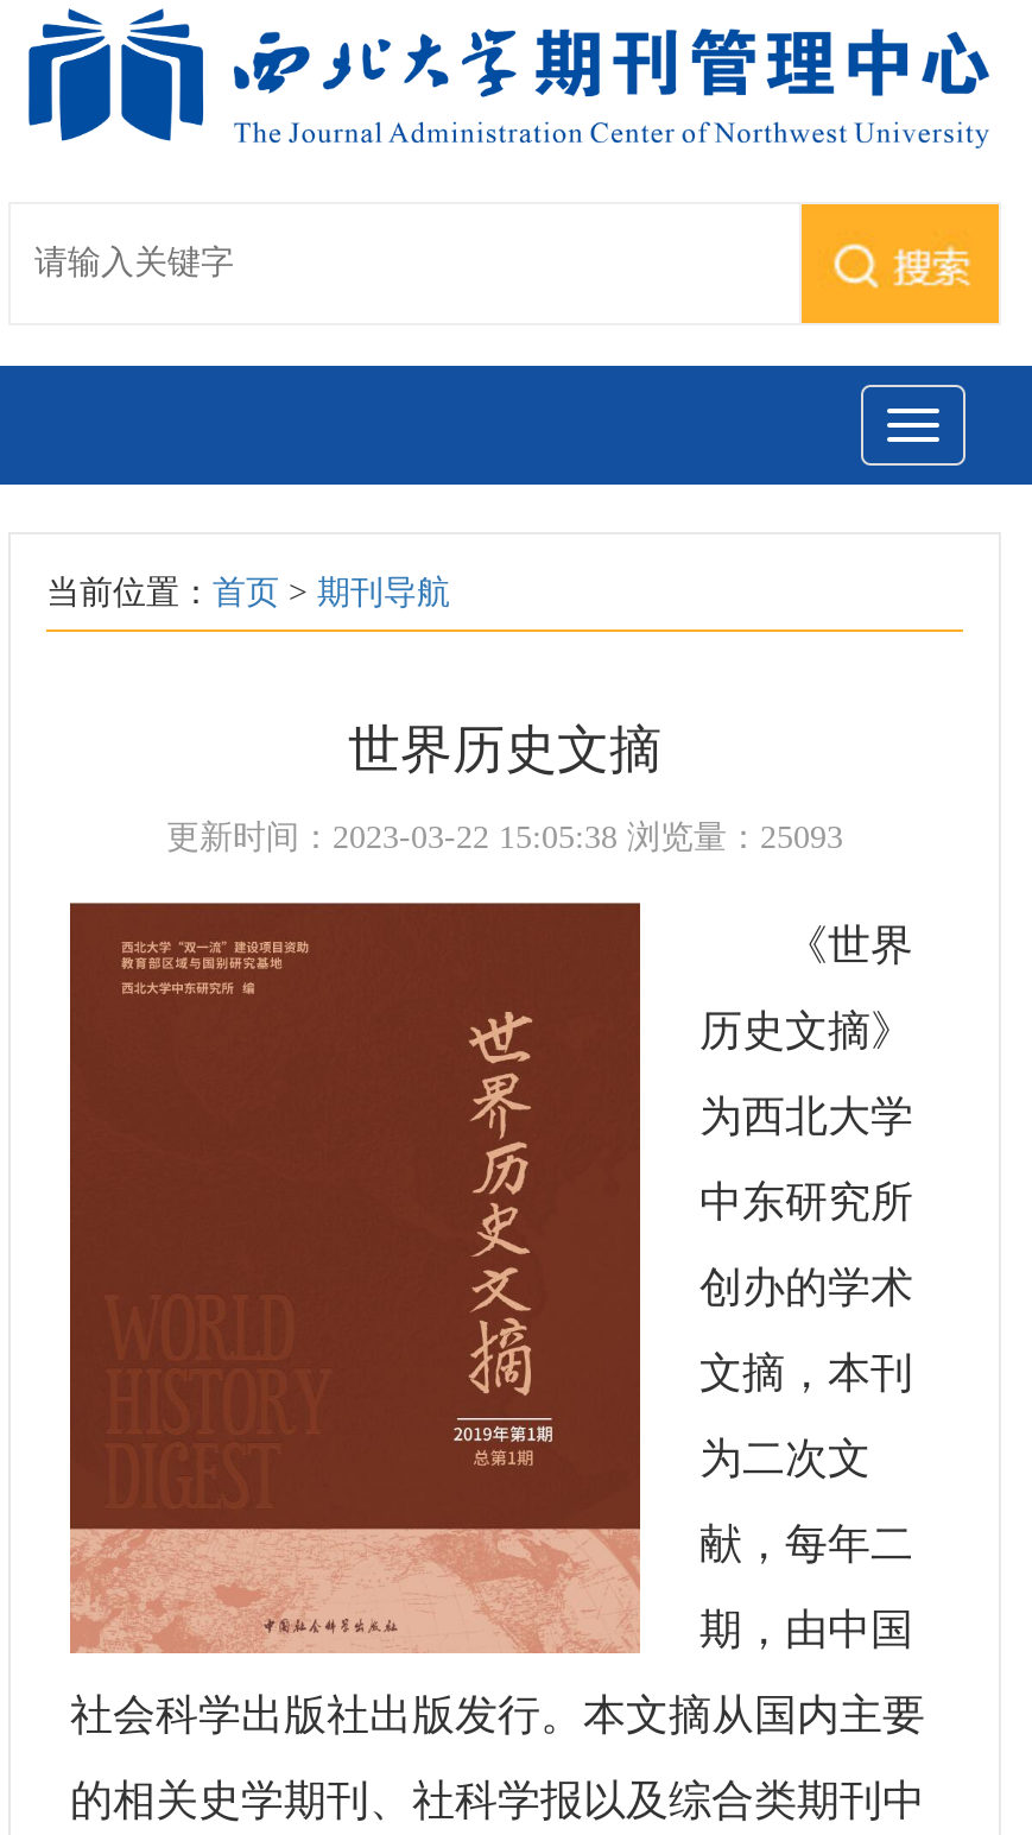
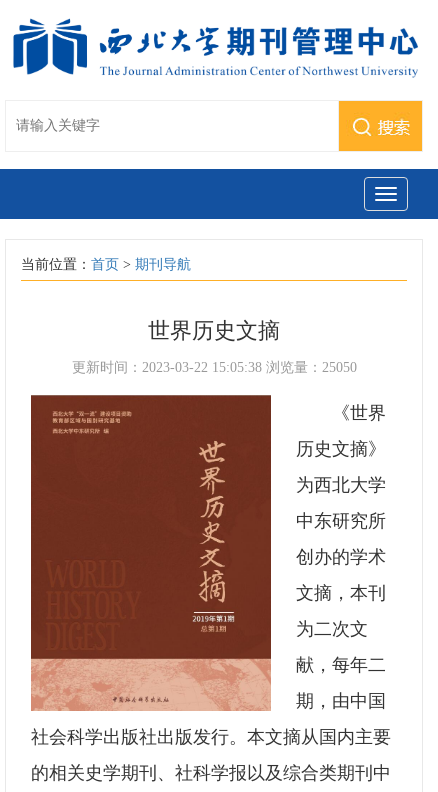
[166,819,843,854] 更新时间：2023-03-22 15:05:38 浏览量：25093 -> [71,360,356,375] 更新时间：2023-03-22 15:05:38 浏览量：25050

